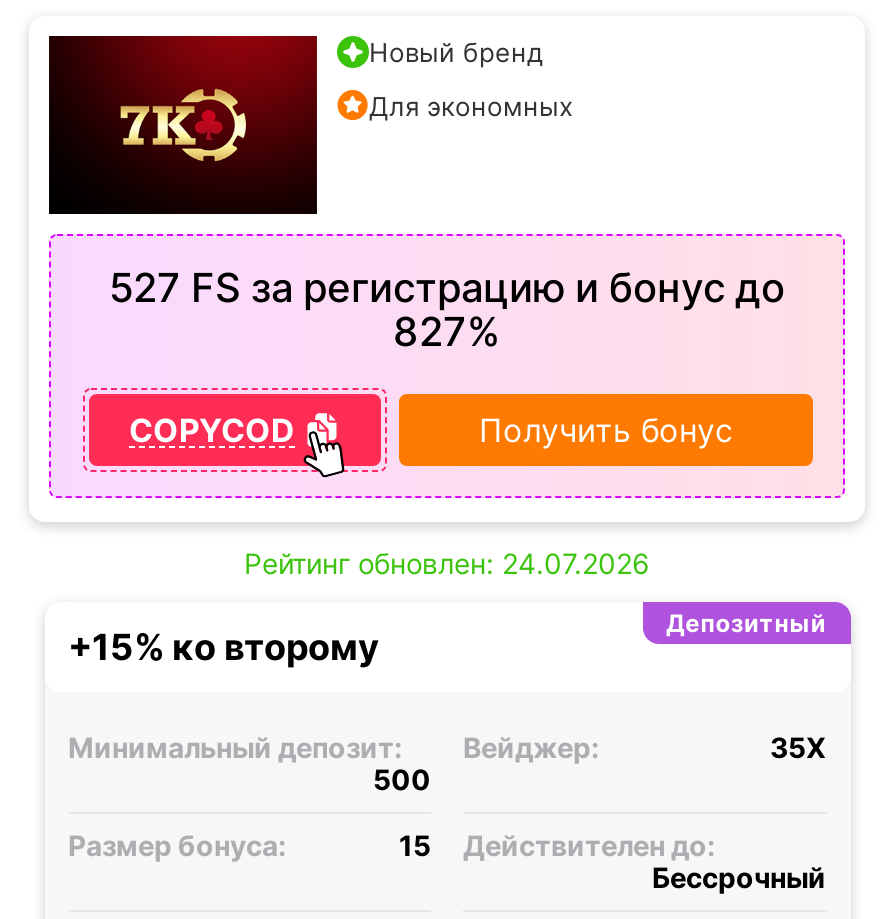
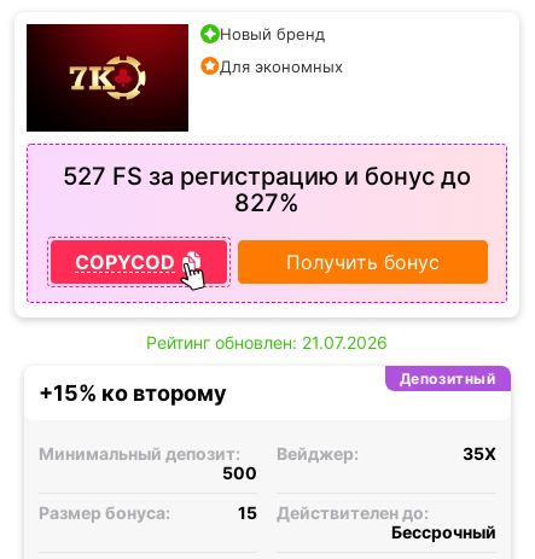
[244,546,650,580] Рейтинг обновлен: 24.07.2026 -> [146,332,388,353] Рейтинг обновлен: 21.07.2026

